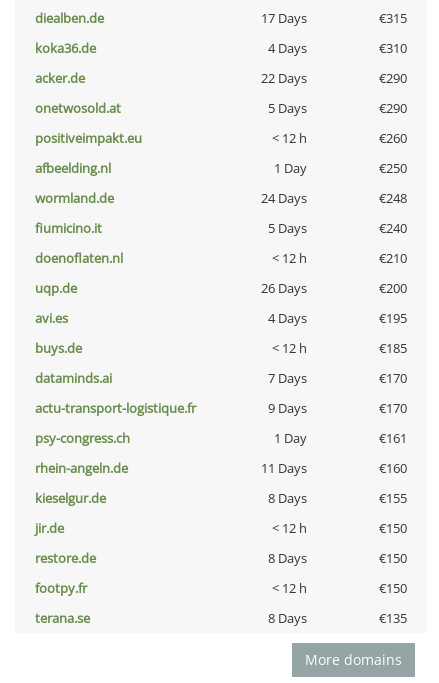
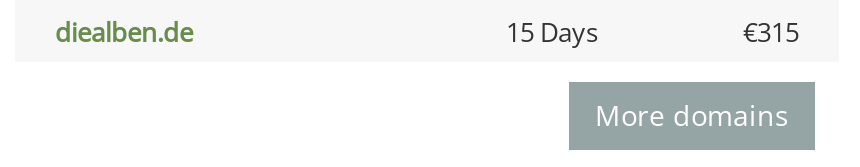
[260,9,306,27] 17 Days -> [506,14,598,50] 15 Days
[35,39,407,627] koka36.de | 4 Days | €310 | acker.de | 22 Days | €290 | onetwosold.at | 5 Days | €290 | positiveimpakt.eu | < 12 h | €260 | afbeelding.nl | 1 Day | €250 | wormland.de | 24 Days | €248 | fiumicino.it | 5 Days | €240 | doenoflaten.nl | < 12 h | €210 | uqp.de | 26 Days | €200 | avi.es | 4 Days | €195 | buys.de | < 12 h | €185 | dataminds.ai | 7 Days | €170 | actu-transport-logistique.fr | 9 Days | €170 | psy-congress.ch | 1 Day | €161 | rhein-angeln.de | 11 Days | €160 | kieselgur.de | 8 Days | €155 | jir.de | < 12 h | €150 | restore.de | 8 Days | €150 | footpy.fr | < 12 h | €150 | terana.se | 8 Days | €135 -> none

